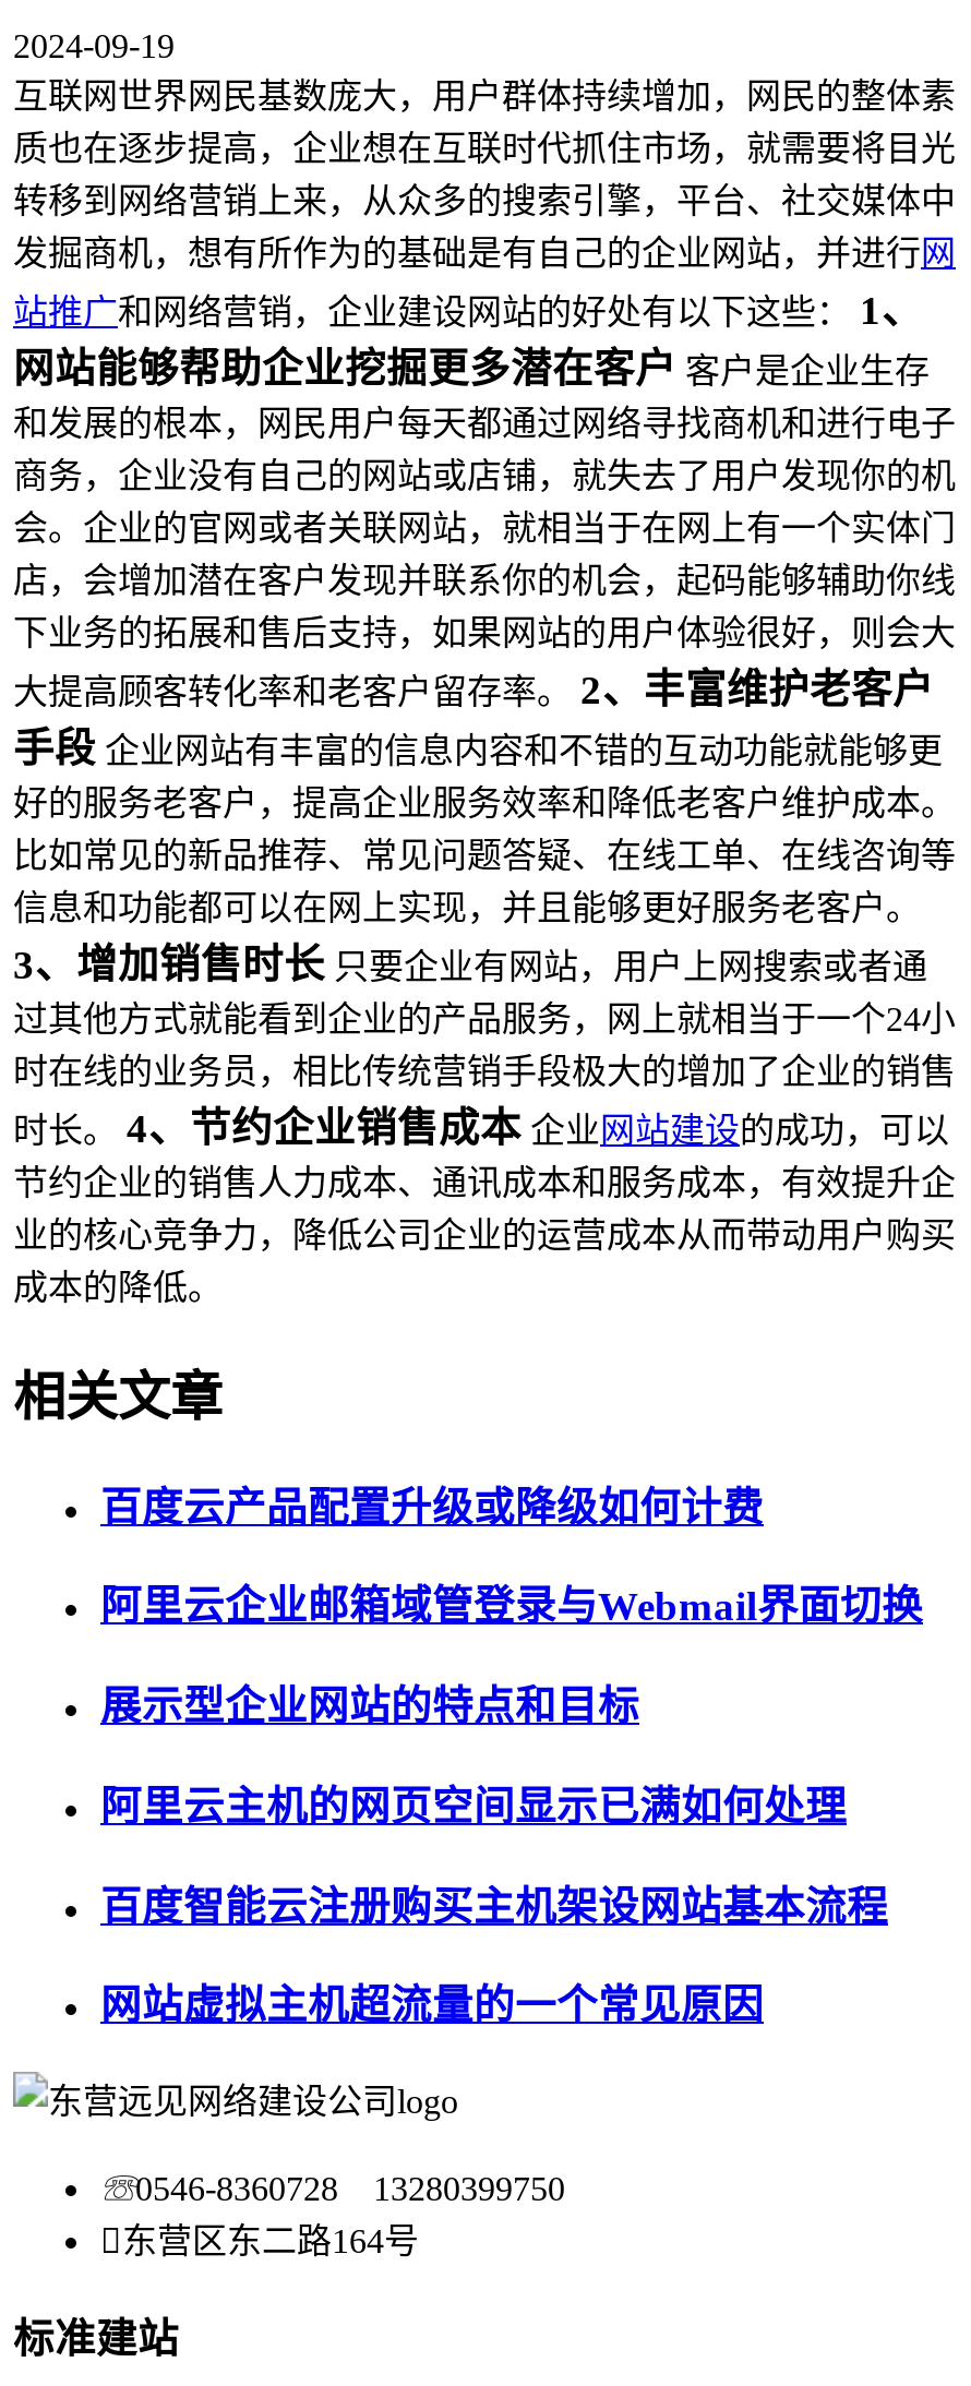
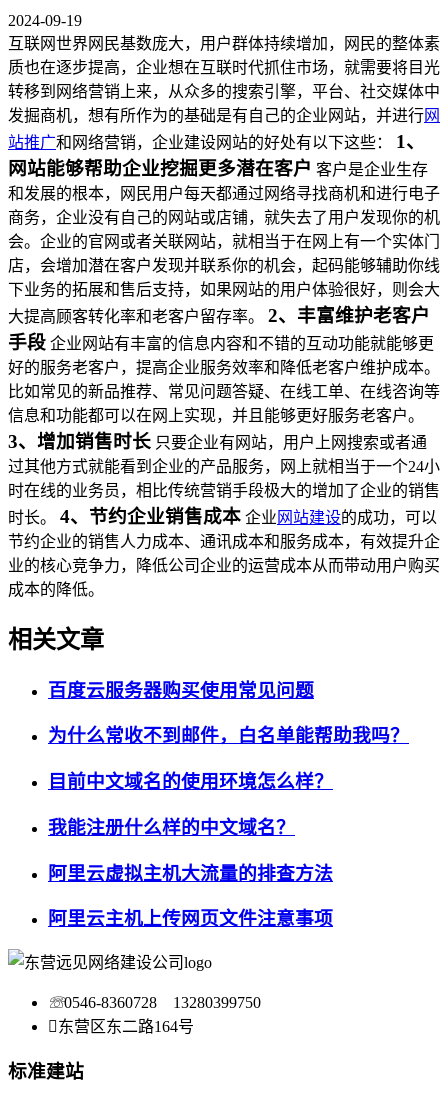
[100,1484,764,1530] 百度云产品配置升级或降级如何计费 -> [48,680,314,701] 百度云服务器购买使用常见问题
[100,1584,923,1630] 阿里云企业邮箱域管登录与Webmail界面切换 -> [48,725,409,746] 为什么常收不到邮件，白名单能帮助我吗？
[100,1684,639,1729] 展示型企业网站的特点和目标 -> [48,771,333,792] 目前中文域名的使用环境怎么样？
[100,1783,847,1829] 阿里云主机的网页空间显示已满如何处理 -> [48,817,295,838] 我能注册什么样的中文域名？
[100,1883,888,1929] 百度智能云注册购买主机架设网站基本流程 -> [48,862,333,883] 阿里云虚拟主机大流量的排查方法
[100,1983,764,2029] 网站虚拟主机超流量的一个常见原因 -> [48,908,333,929] 阿里云主机上传网页文件注意事项

